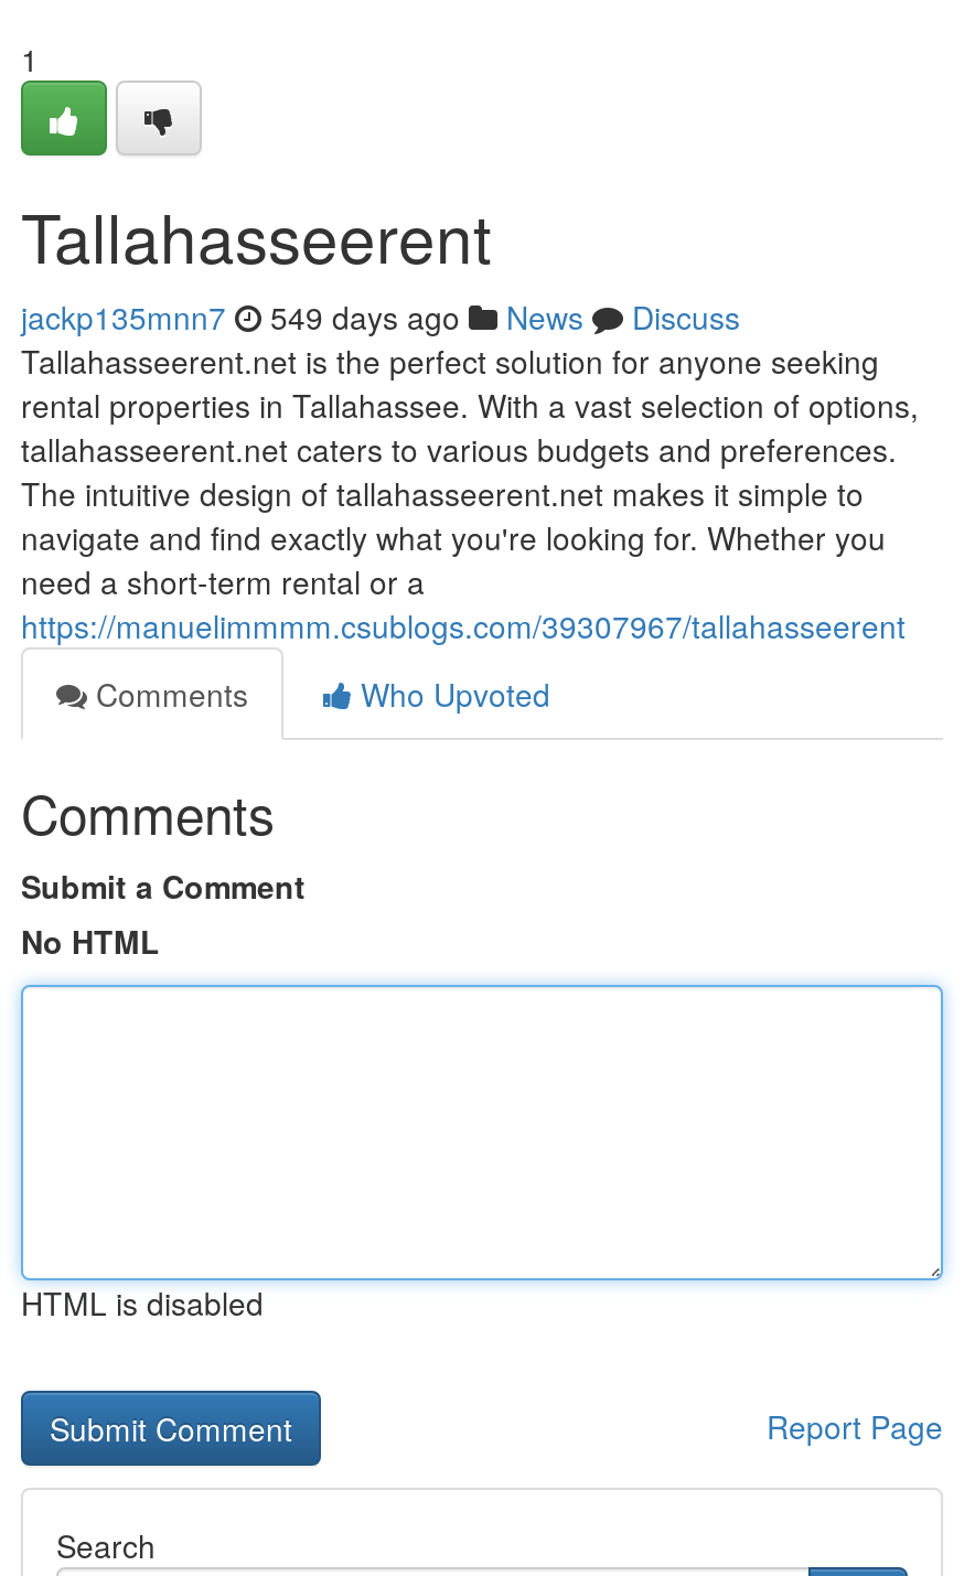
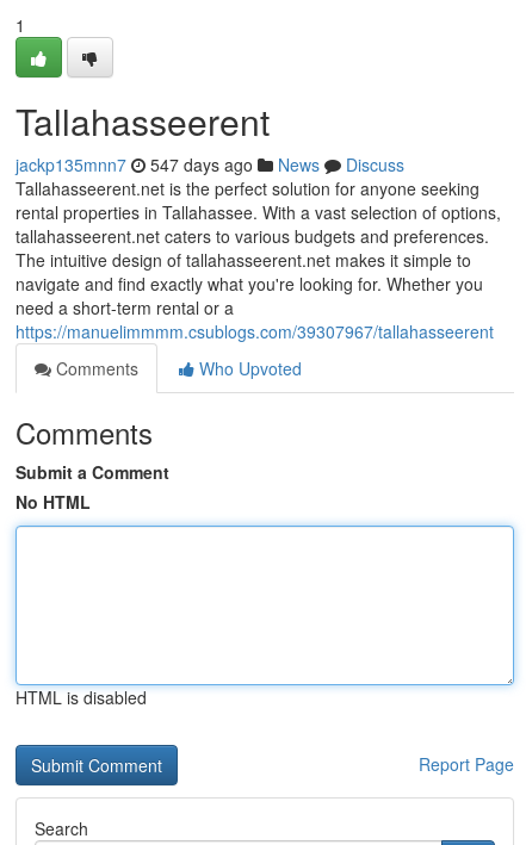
[21,294,740,339] jackp135mnn7 549 days ago News Discuss -> [16,153,404,176] jackp135mnn7 547 days ago News Discuss

